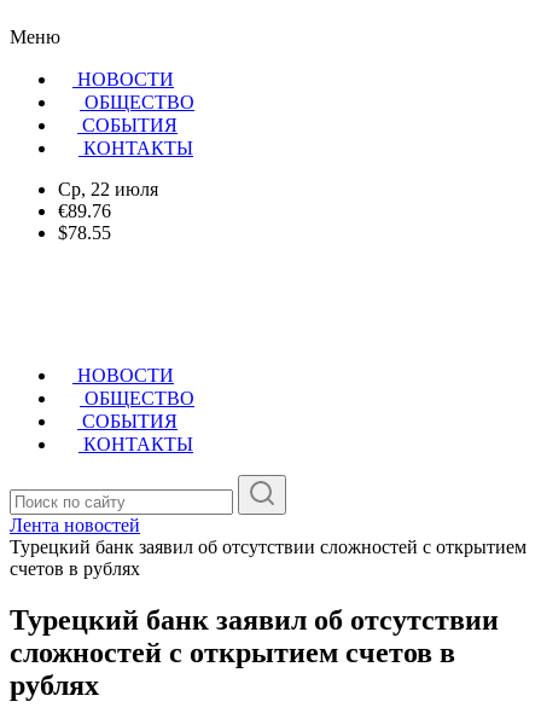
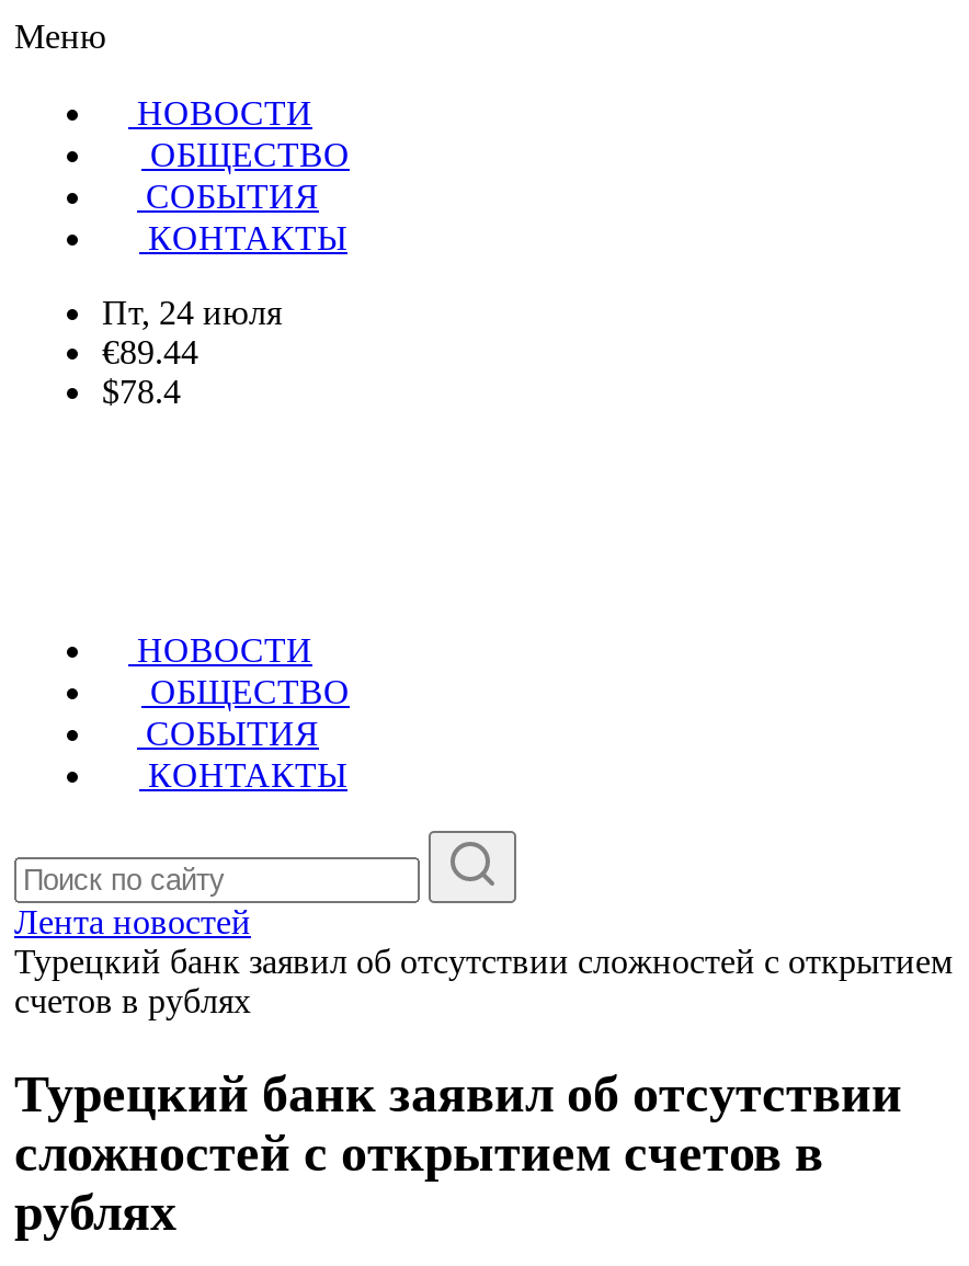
[58,179,158,199] Ср, 22 июля -> [102,294,282,331] Пт, 24 июля
[58,201,111,221] €89.76 -> [102,333,198,370] €89.44
[58,222,111,243] $78.55 -> [102,373,181,410] $78.4

